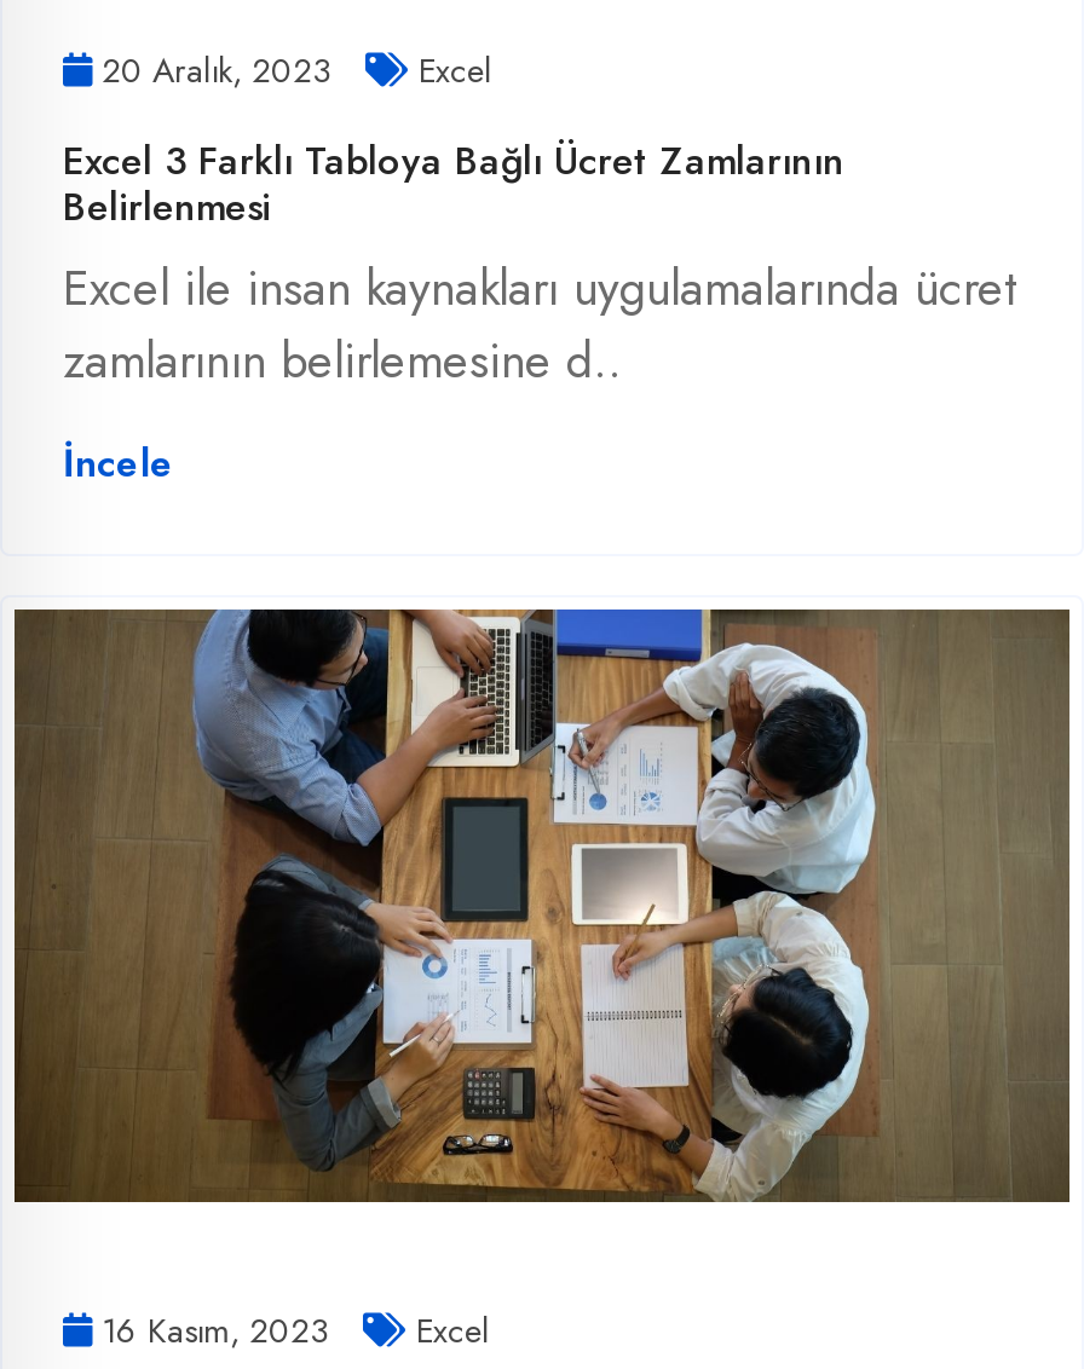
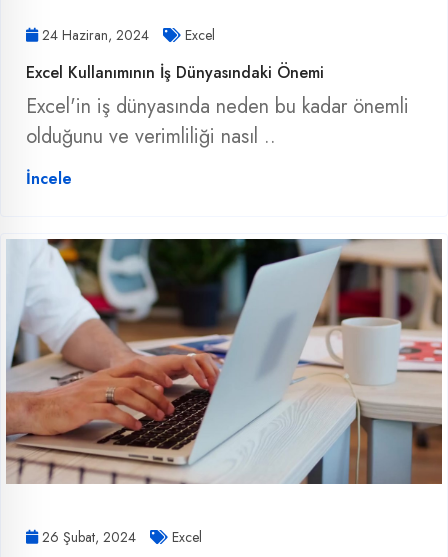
[92,46,491,94] 20 Aralık, 2023 Excel -> [38,25,215,45] 24 Haziran, 2024 Excel
[63,133,1019,396] Excel 3 Farklı Tabloya Bağlı Ücret Zamlarının | Belirlenmesi | Excel ile insan kaynakları uygulamalarında ücret | zamlarının belirlemesine d.. -> [26,61,409,151] Excel Kullanımının İş Dünyasındaki Önemi | Excel'in iş dünyasında neden bu kadar önemli | olduğunu ve verimliliği nasıl ..
[12,607,1069,1205] [image] -> [5,238,443,485] [image]
[92,1307,489,1355] 16 Kasım, 2023 Excel -> [38,527,202,547] 26 Şubat, 2024 Excel

